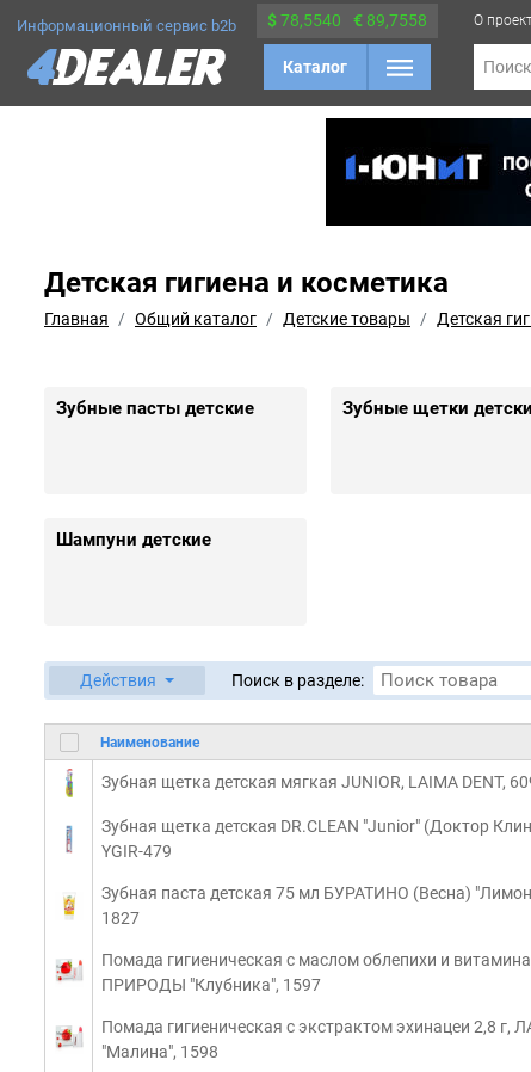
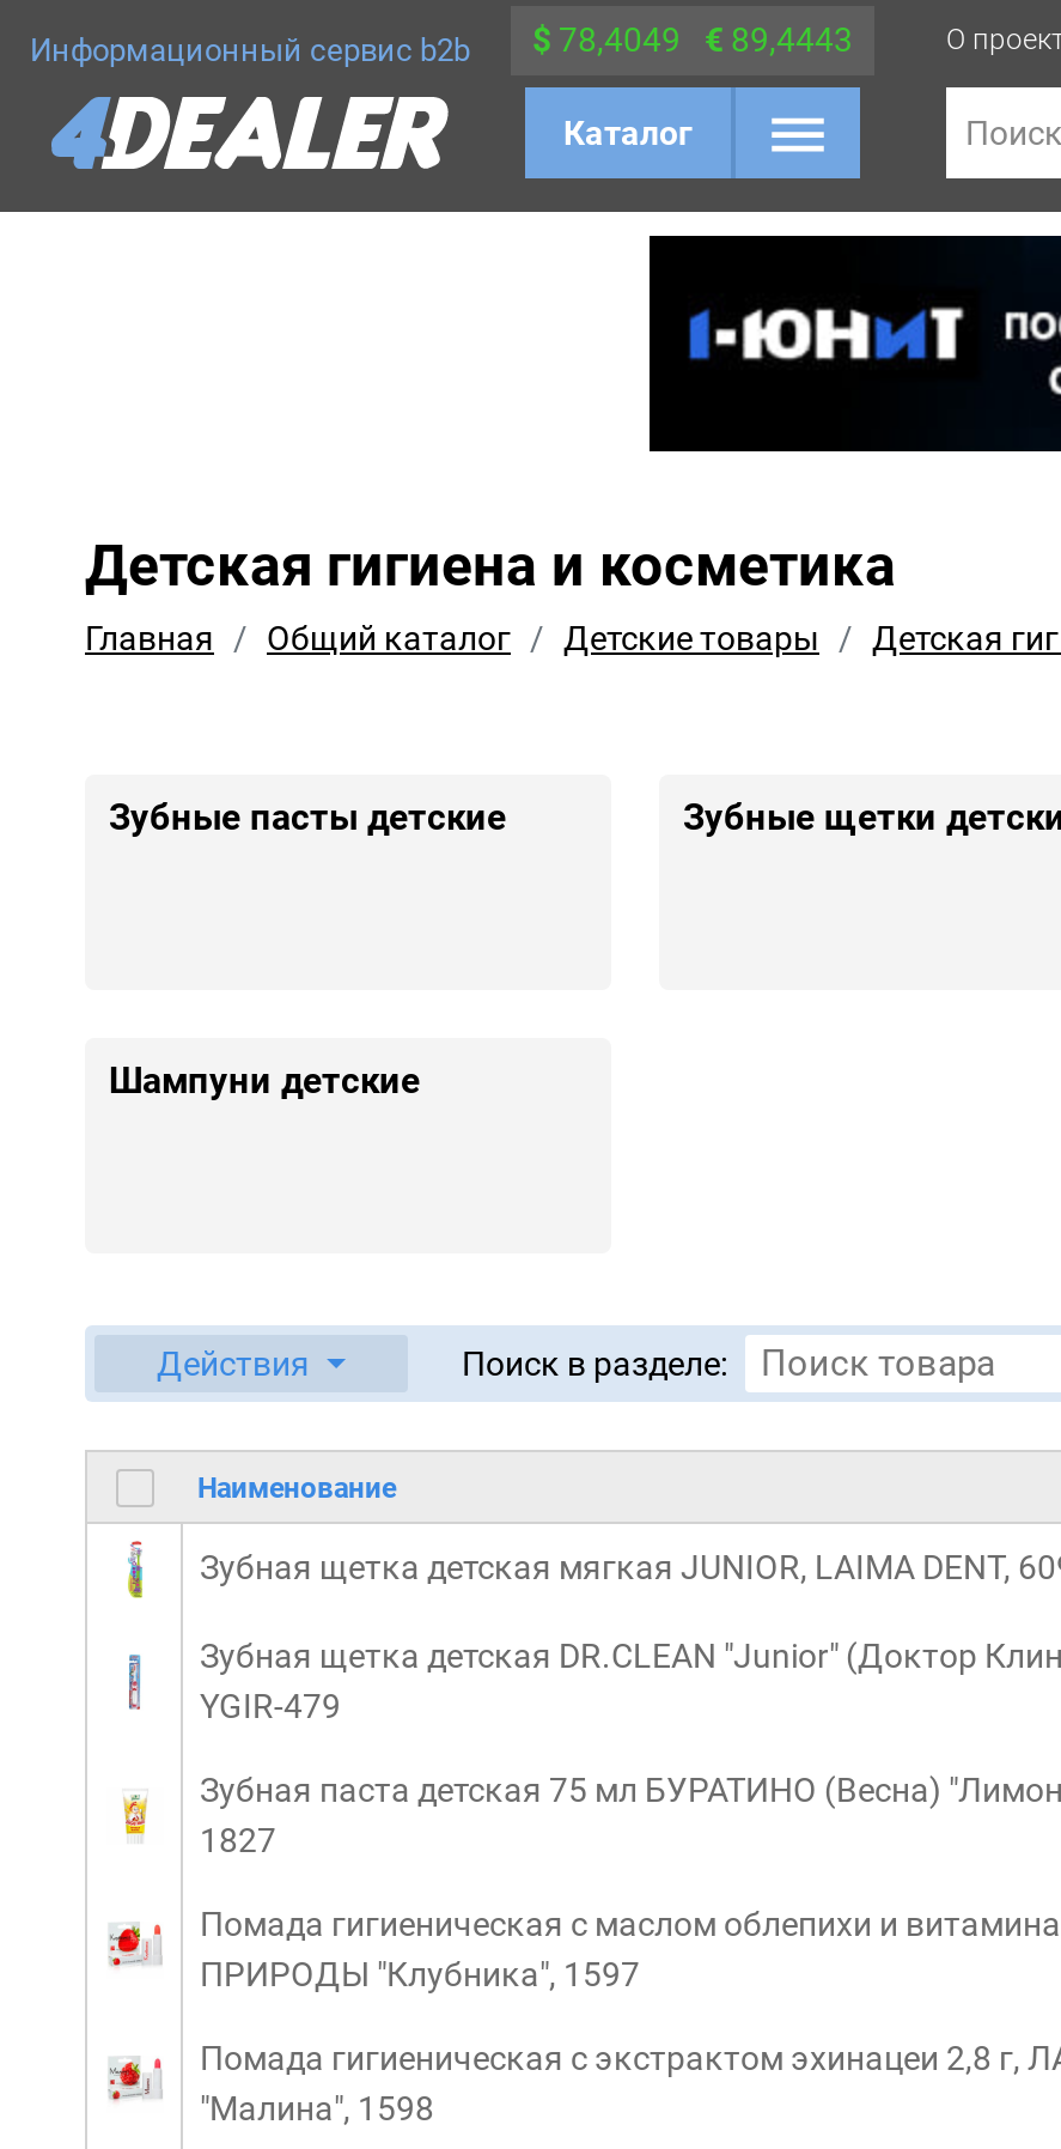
[267,11,341,30] $78,5540 -> [532,20,681,59] $78,4049
[353,11,427,30] €89,7558 -> [705,20,853,59] €89,4443

